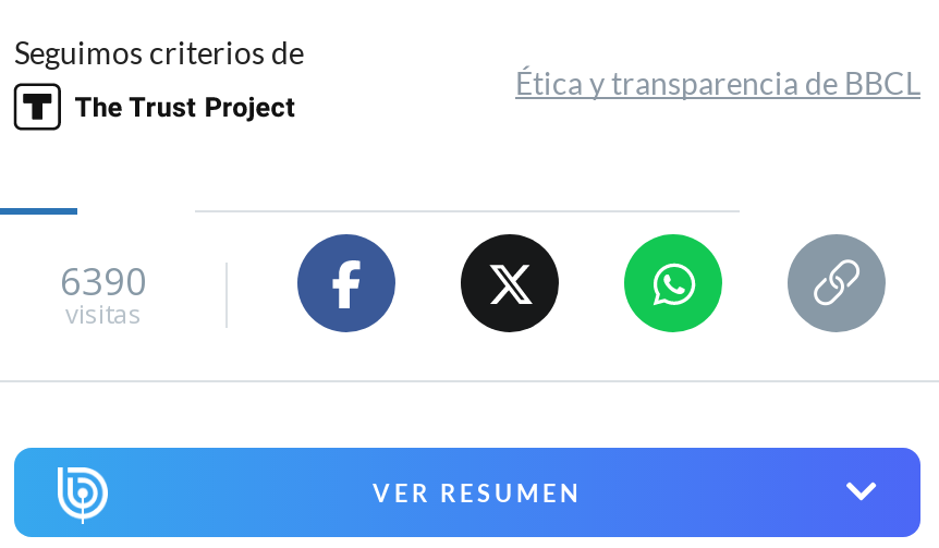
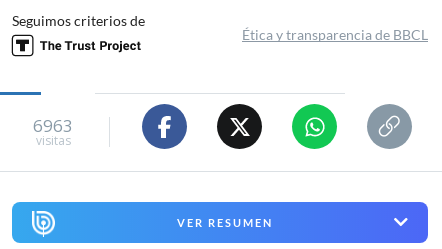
[60,255,147,305] 6390 -> [33,113,73,136] 6963

